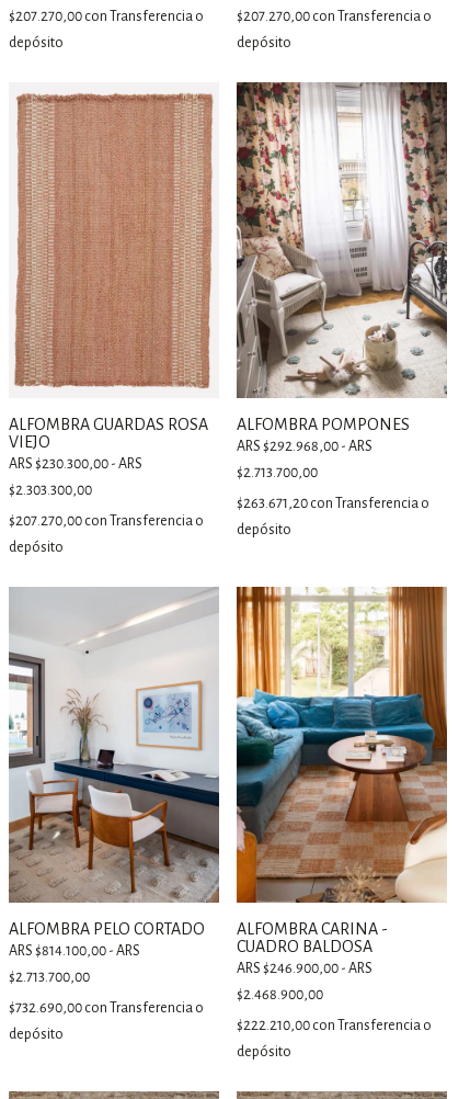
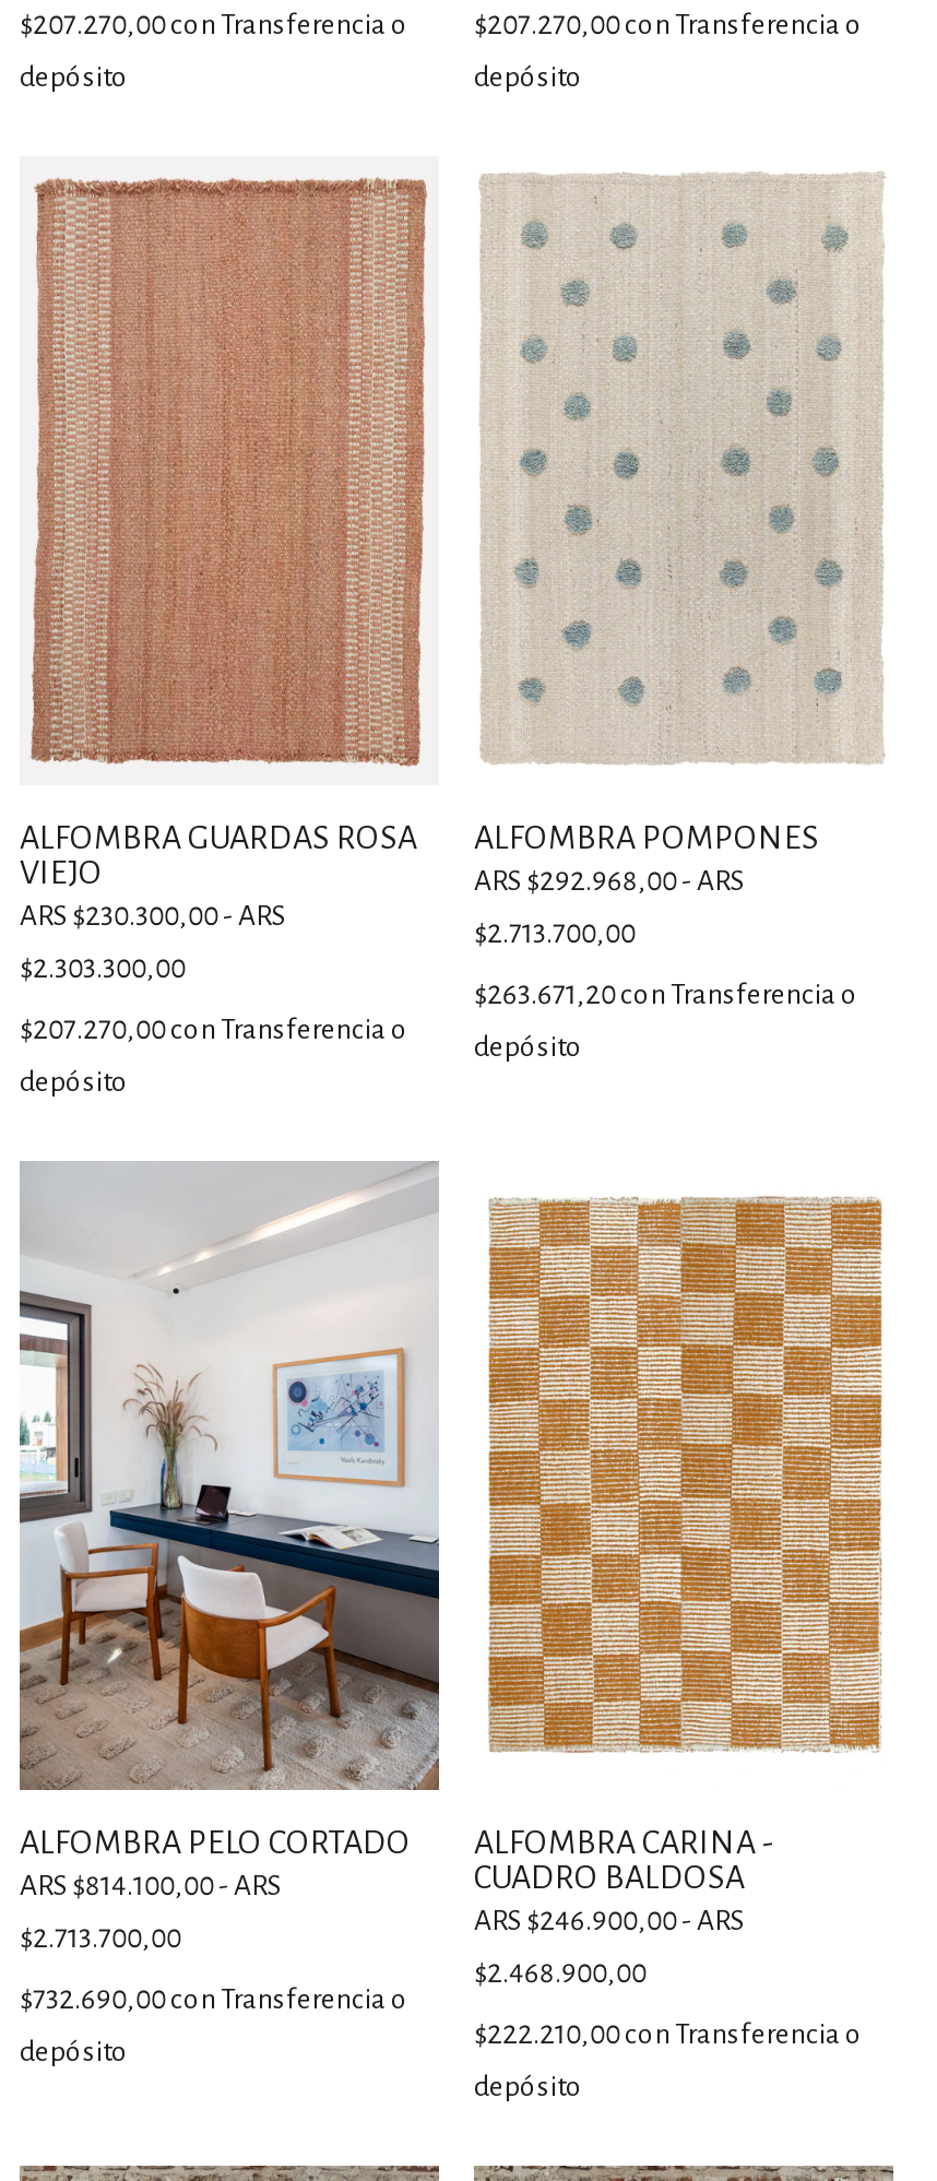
[236,81,448,399] [image] -> [474,156,893,785] [image]
[236,586,448,904] [image] -> [474,1161,893,1790] [image]

